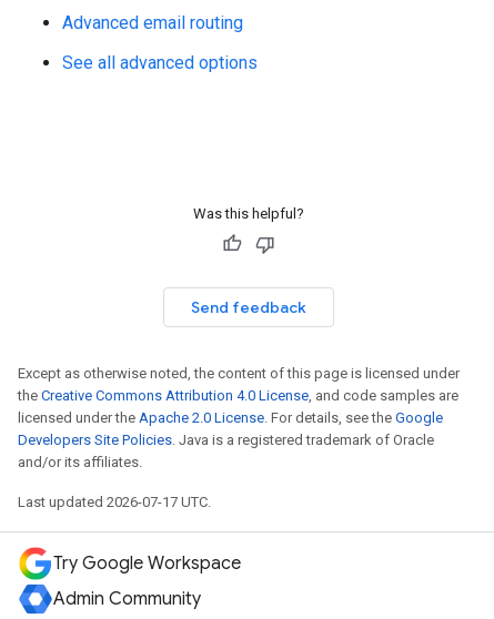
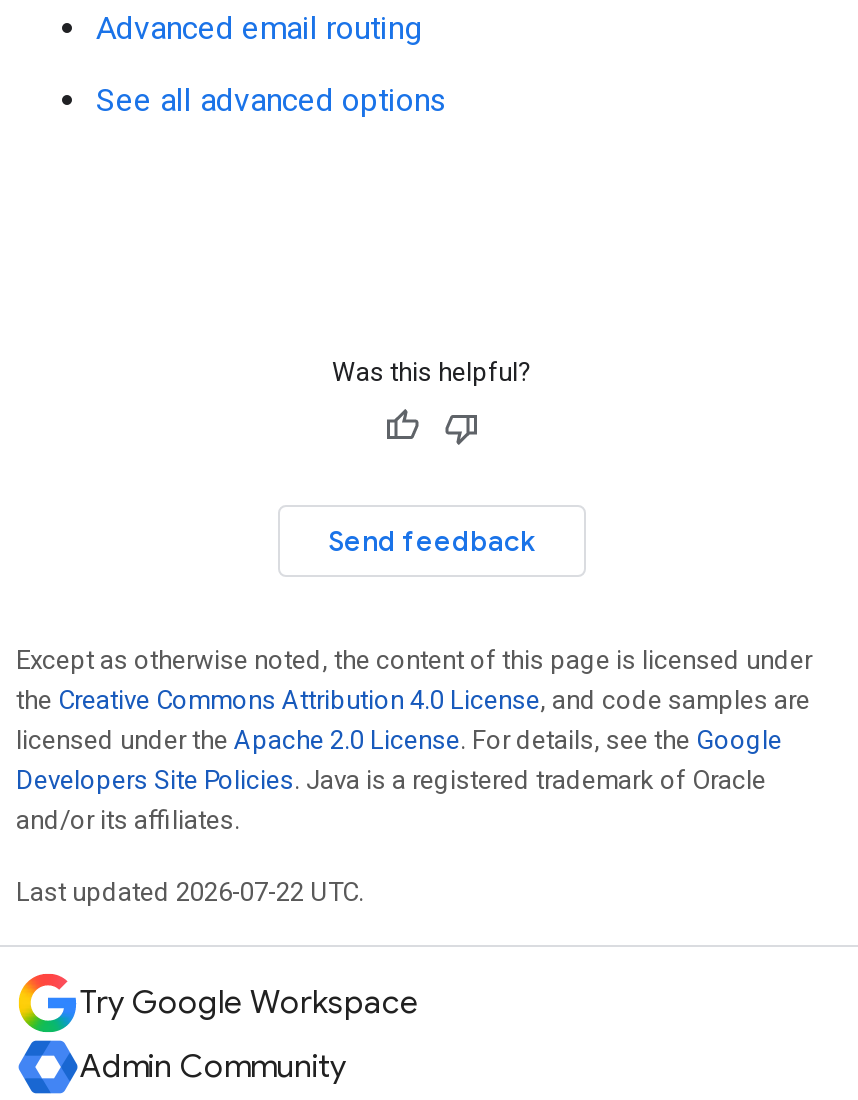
[18,494,211,510] Last updated 2026-07-17 UTC. -> [16,877,364,907] Last updated 2026-07-22 UTC.

